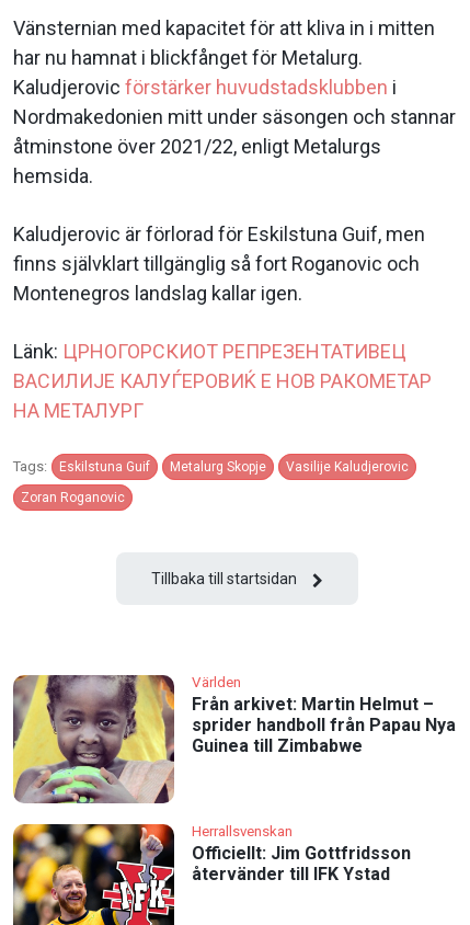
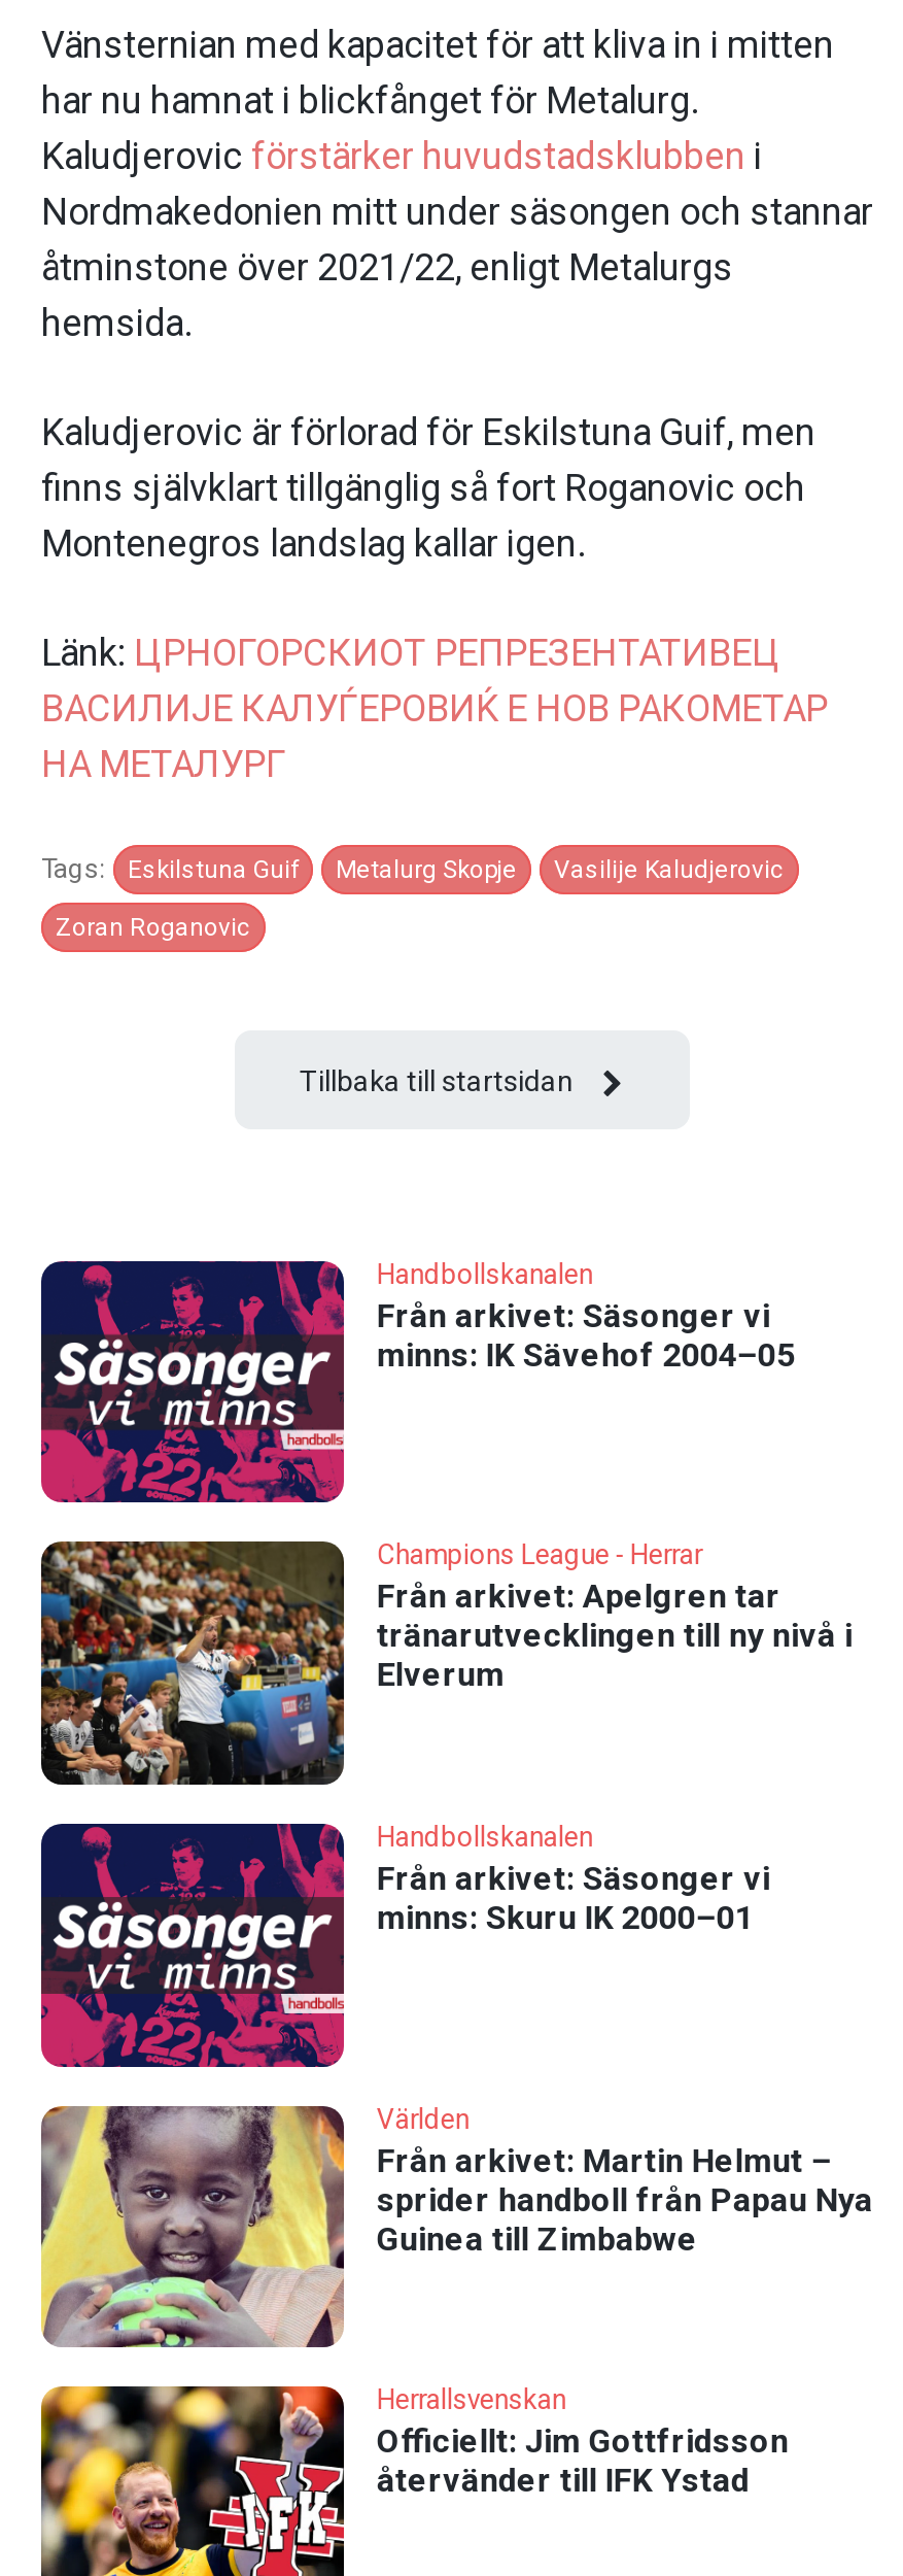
none -> [39,1259,795,1504] [image] | Handbollskanalen | Från arkivet: Säsonger vi | minns: IK Sävehof 2004–05
none -> [39,1539,852,1797] [image] | Champions League - Herrar | Från arkivet: Apelgren tar | tränarutvecklingen till ny nivå i | Elverum
none -> [39,1822,770,2069] [image] | Handbollskanalen | Från arkivet: Säsonger vi | minns: Skuru IK 2000–01

